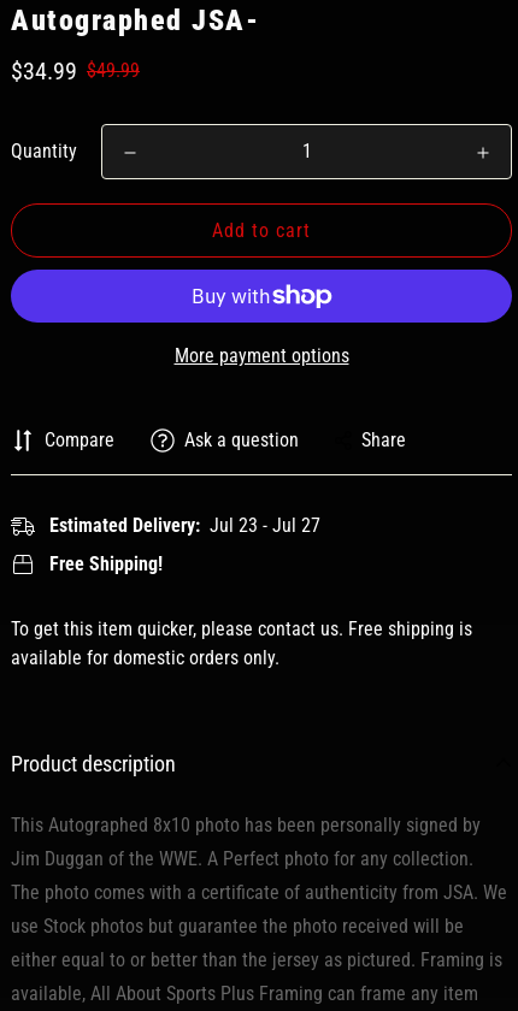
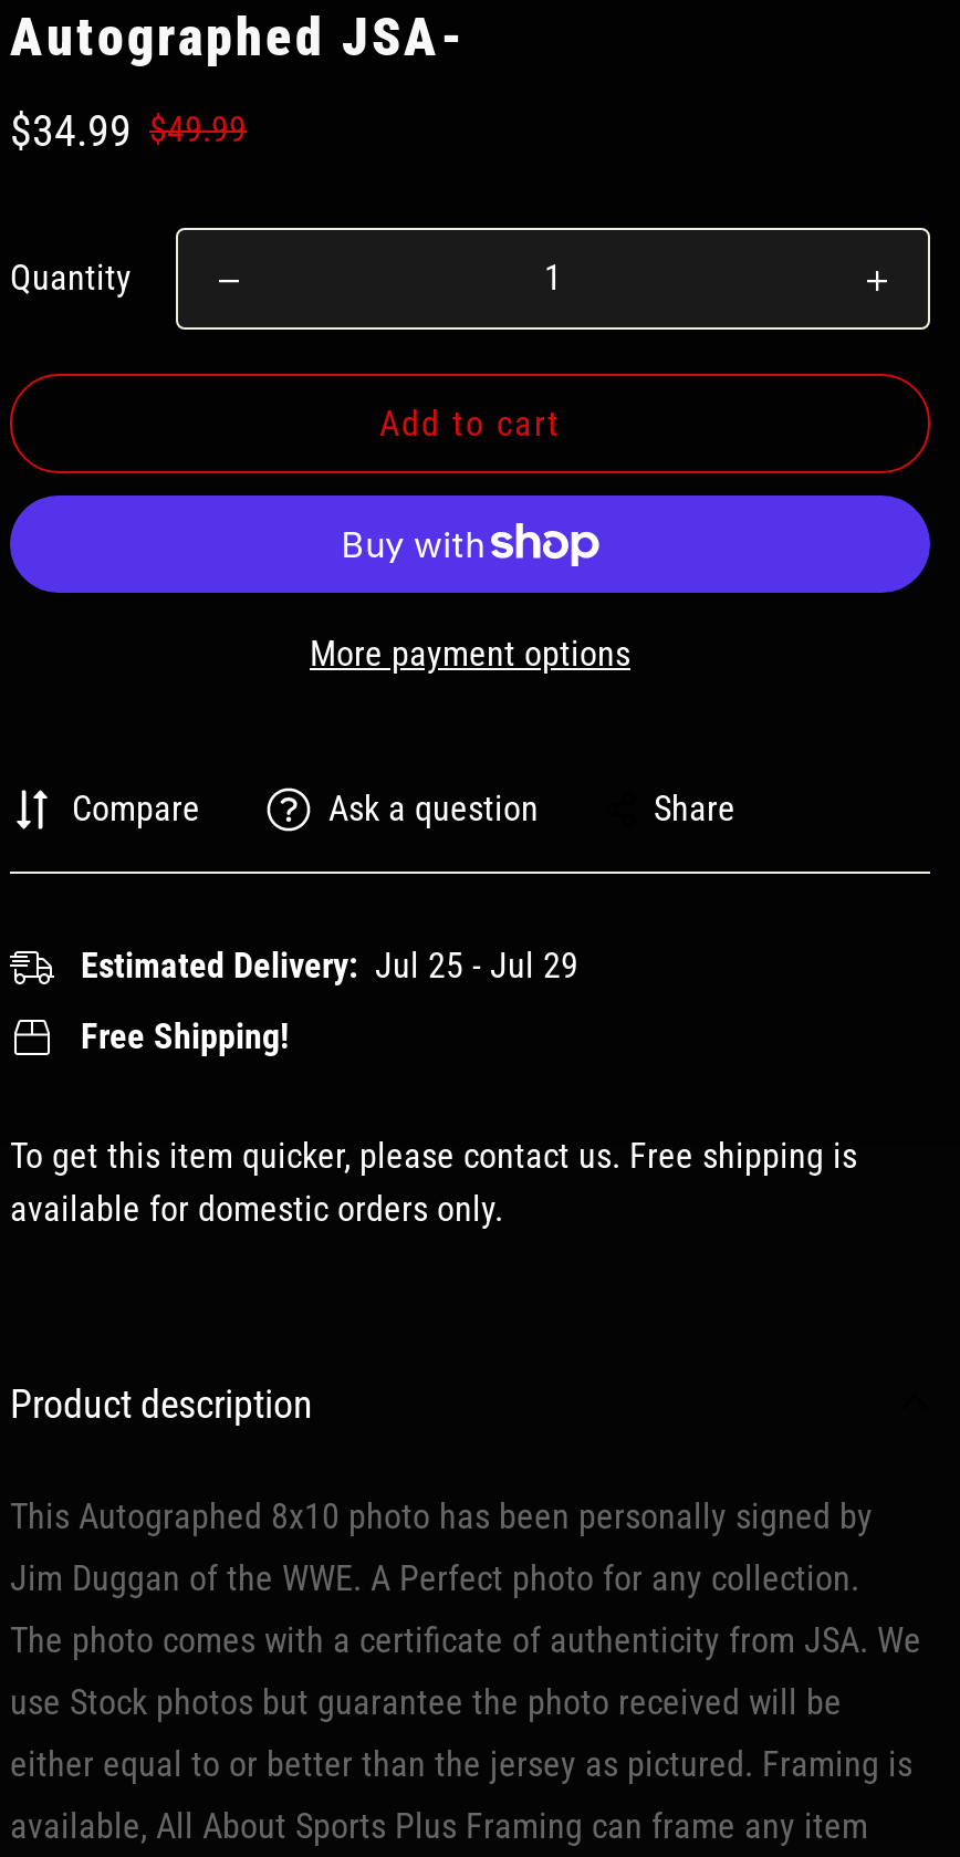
[49,514,320,537] Estimated Delivery: Jul 23 - Jul 27 -> [81,945,578,987] Estimated Delivery: Jul 25 - Jul 29

